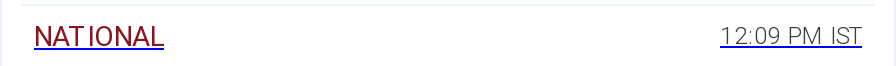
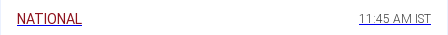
[720,22,862,50] 12:09 PM IST -> [359,12,431,26] 11:45 AM IST

